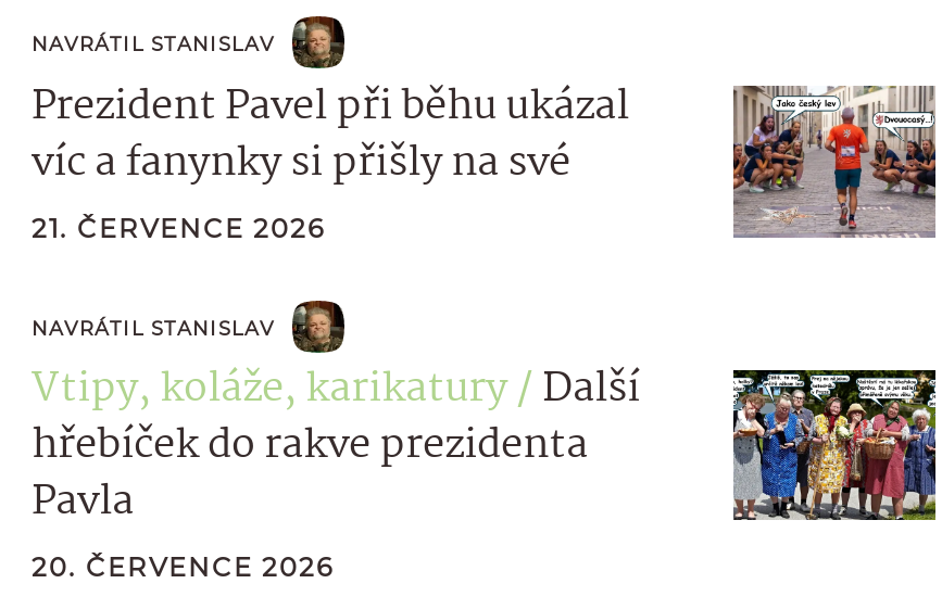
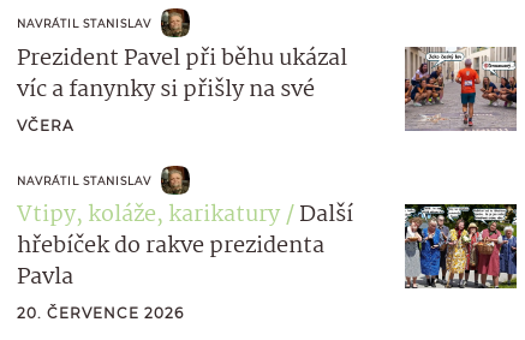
[32,211,325,244] 21. ČERVENCE 2026 -> [17,116,74,134] VČERA

